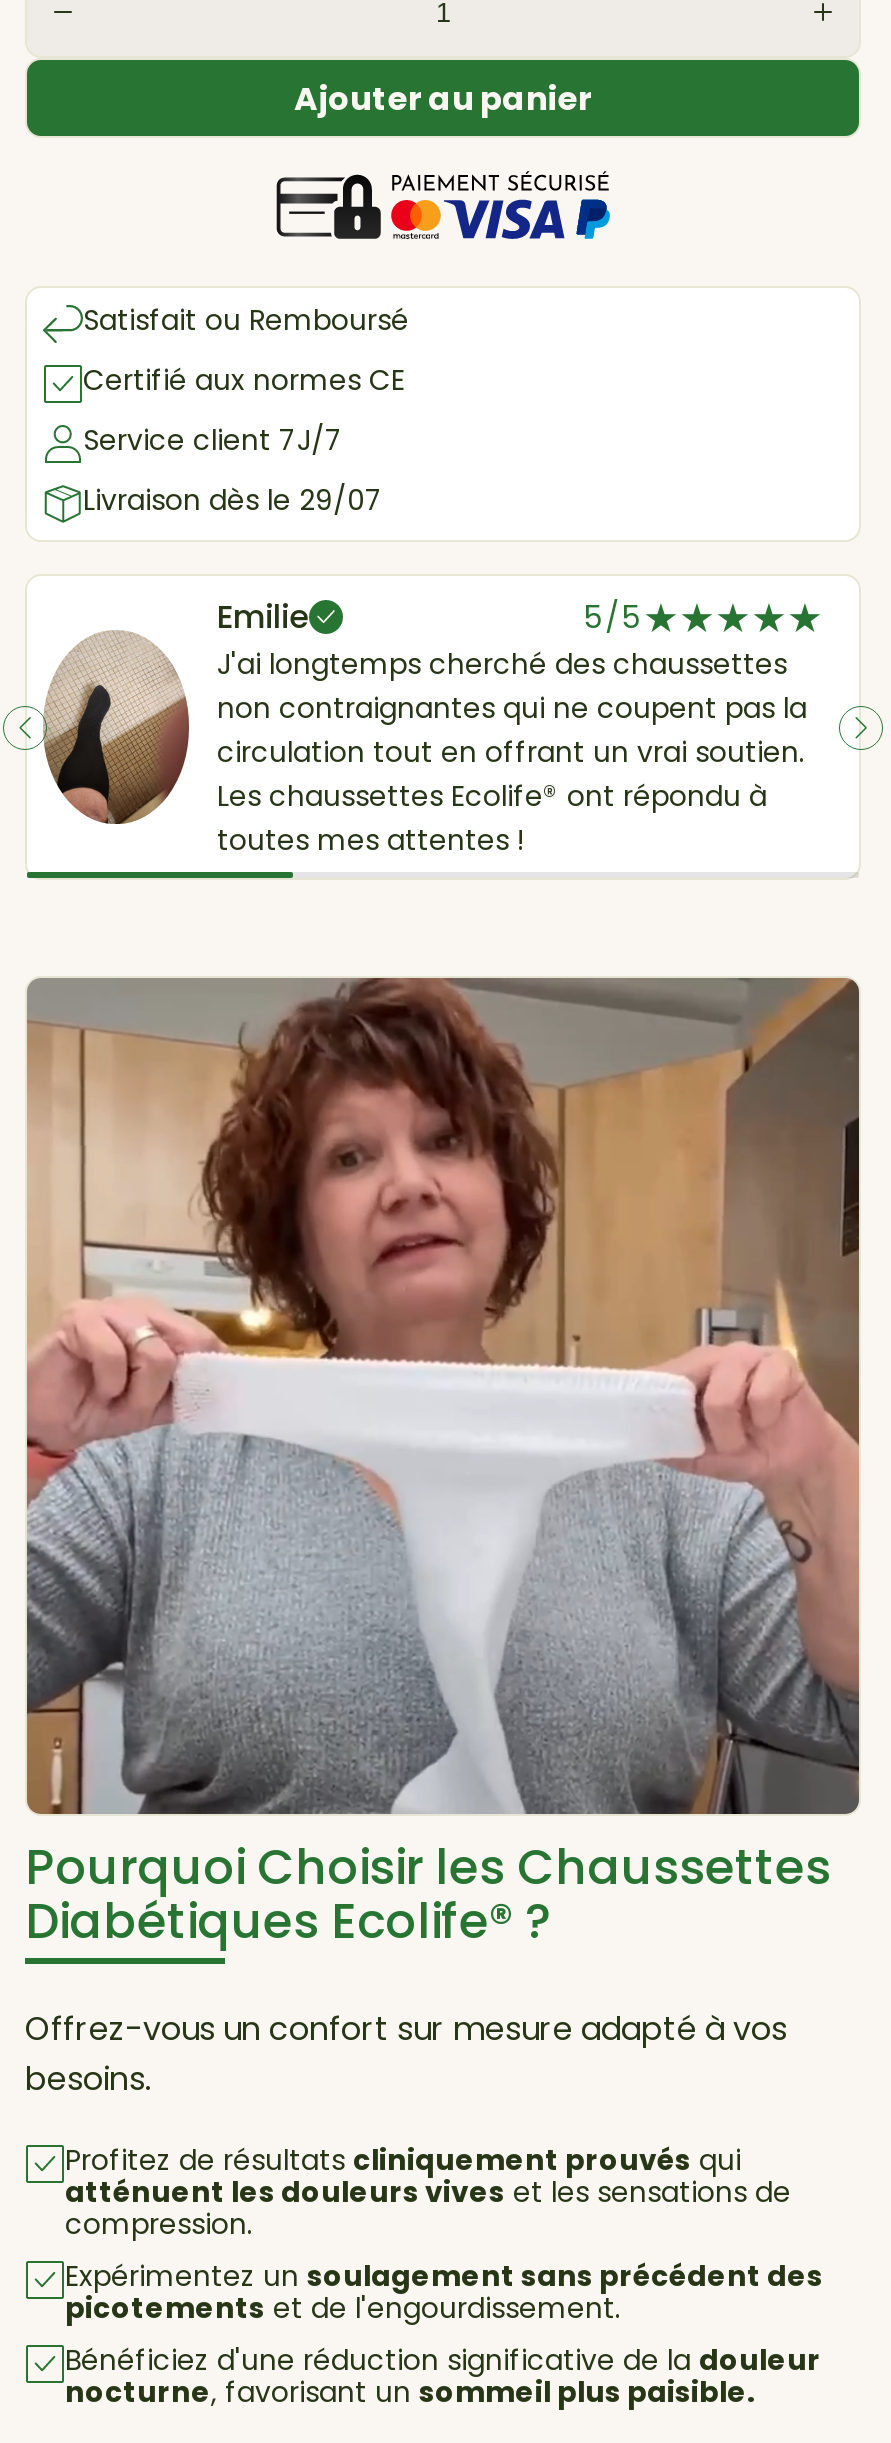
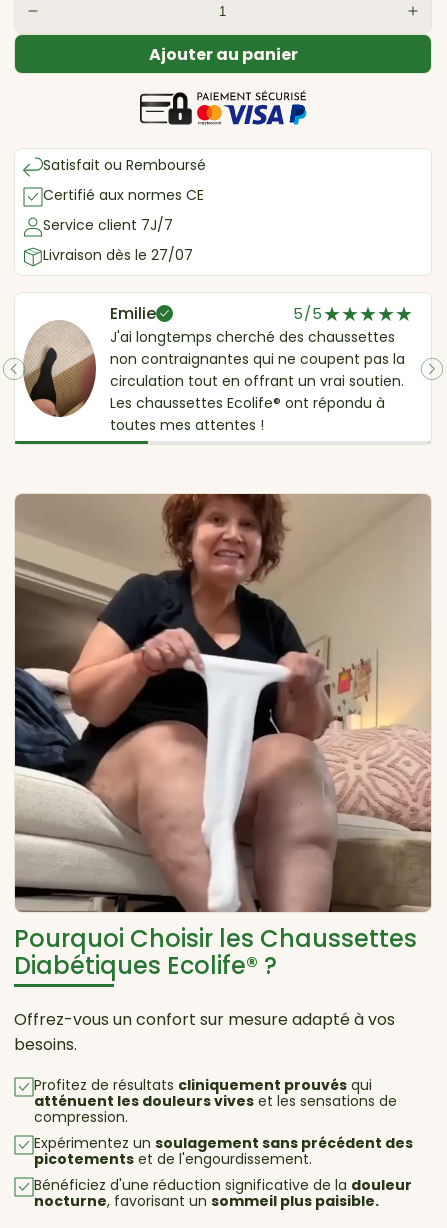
[83,480,383,520] Livraison dès le 29/07 -> [43,245,193,265] Livraison dès le 27/07
[25,978,861,1816] [image] -> [14,494,431,913] [image]

